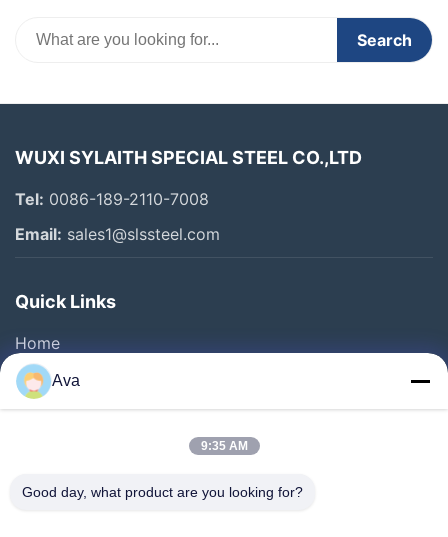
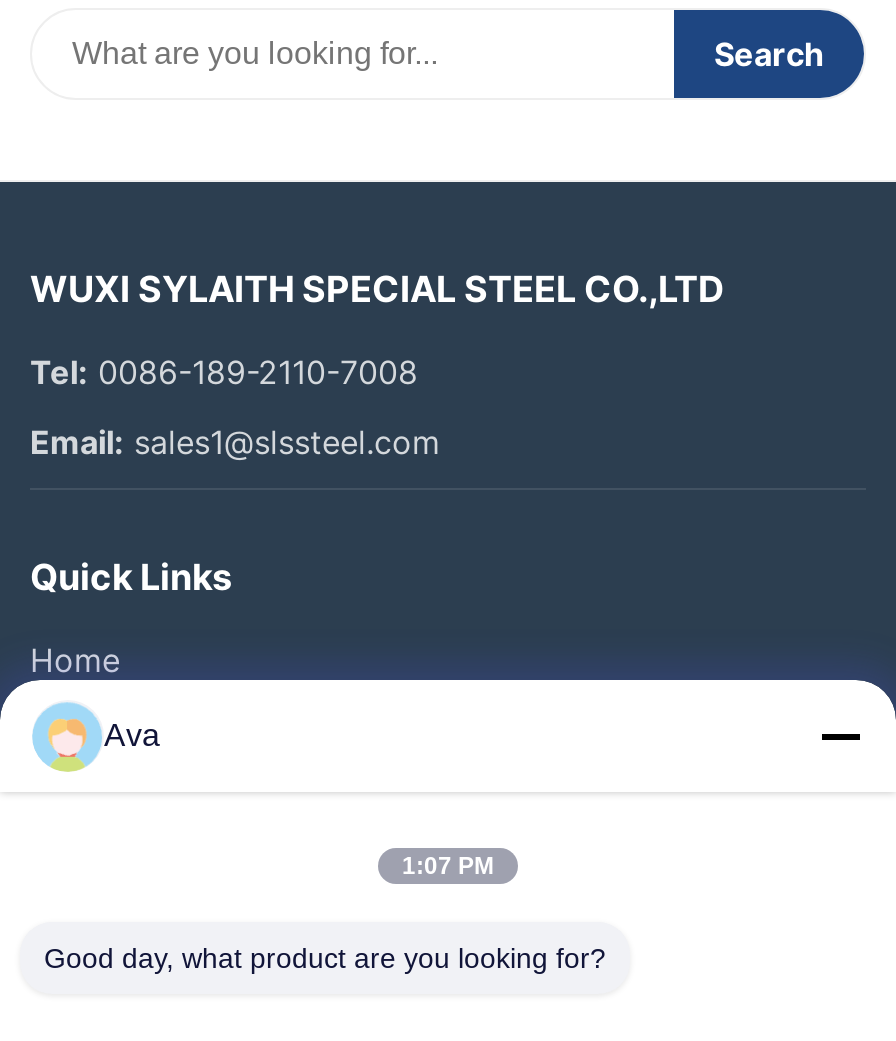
[200,439,247,453] 9:35 AM -> [402,852,494,880] 1:07 PM

